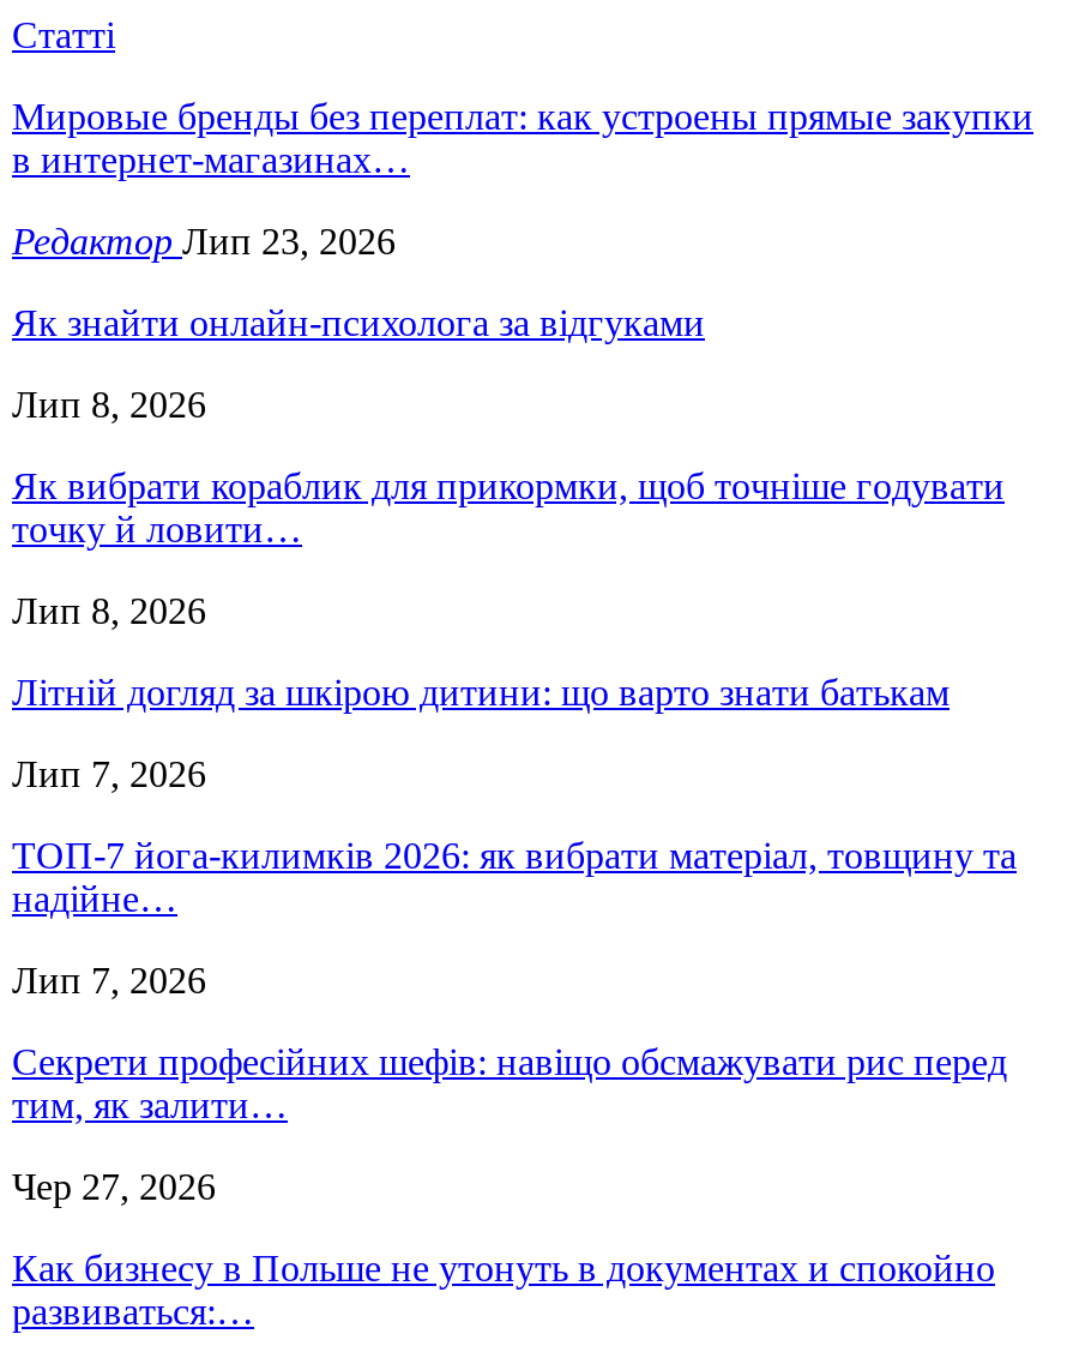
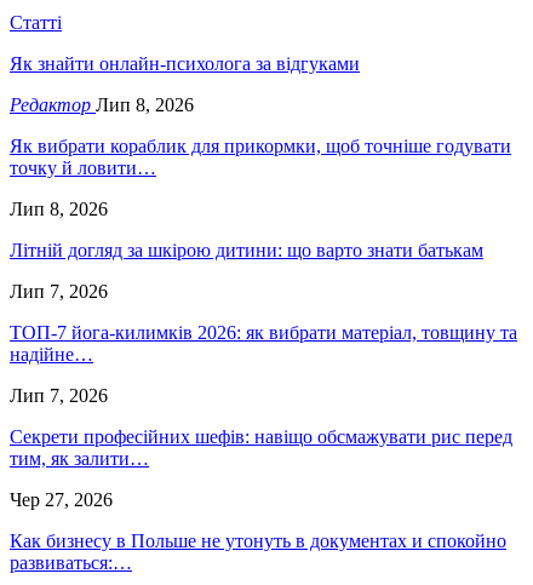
[12,97,1033,262] Мировые бренды без переплат: как устроены прямые закупки | в интернет-магазинах… | Редактор Лип 23, 2026 -> none
[12,385,206,425] Лип 8, 2026 -> [10,95,194,115] Редактор Лип 8, 2026

